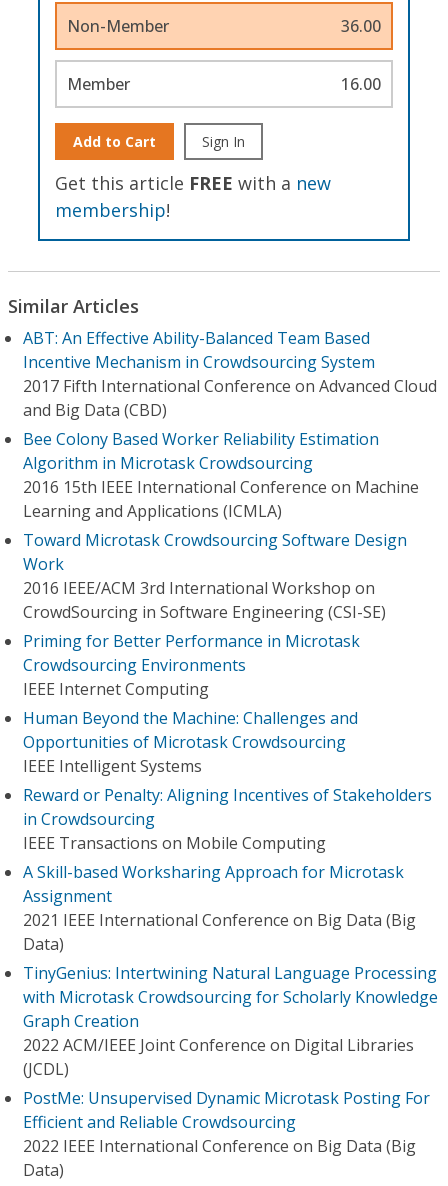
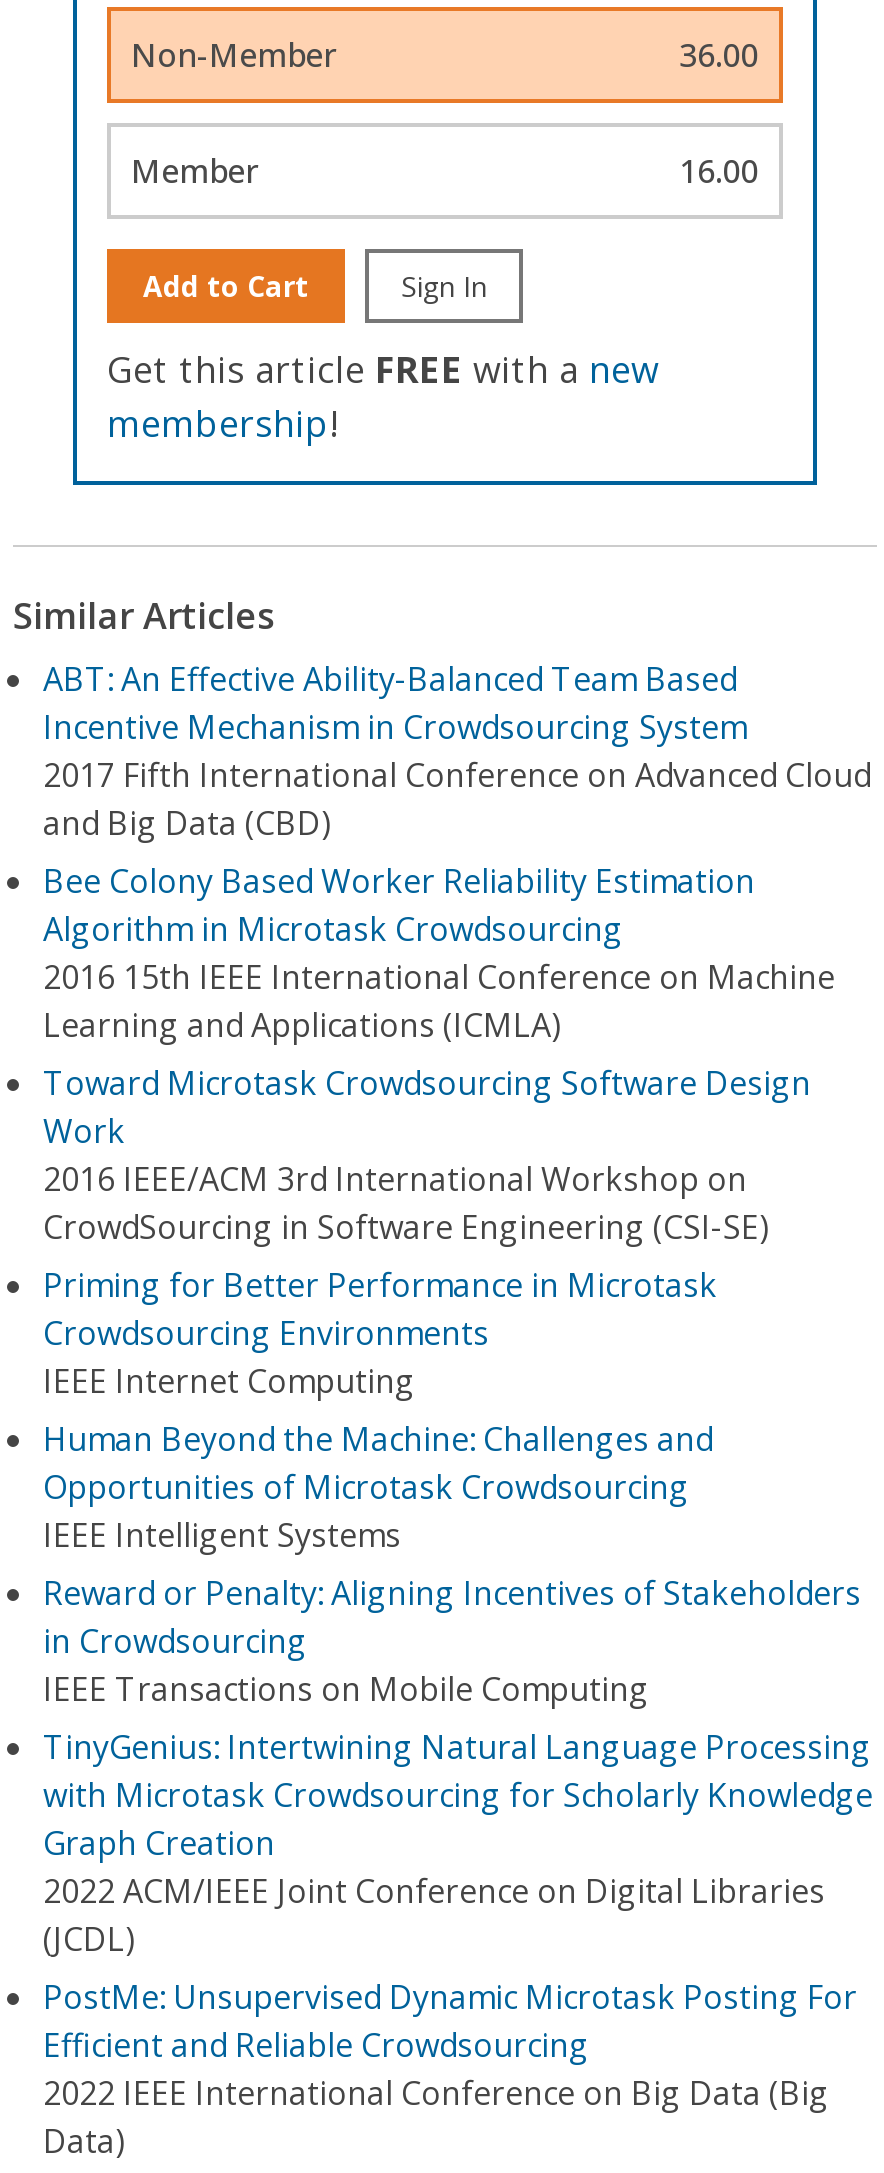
[23,861,416,955] A Skill-based Worksharing Approach for Microtask | Assignment | 2021 IEEE International Conference on Big Data (Big | Data) -> none

